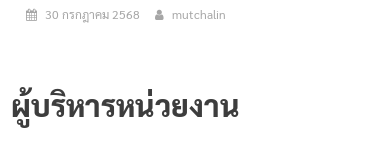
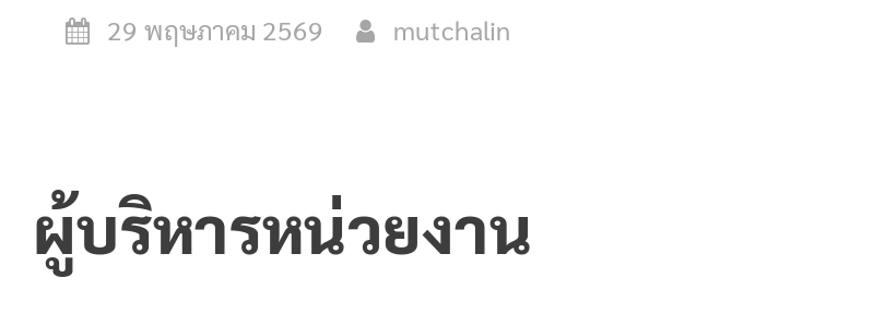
[45,6,140,22] 30 กรกฎาคม 2568 -> [107,11,323,46] 29 พฤษภาคม 2569

